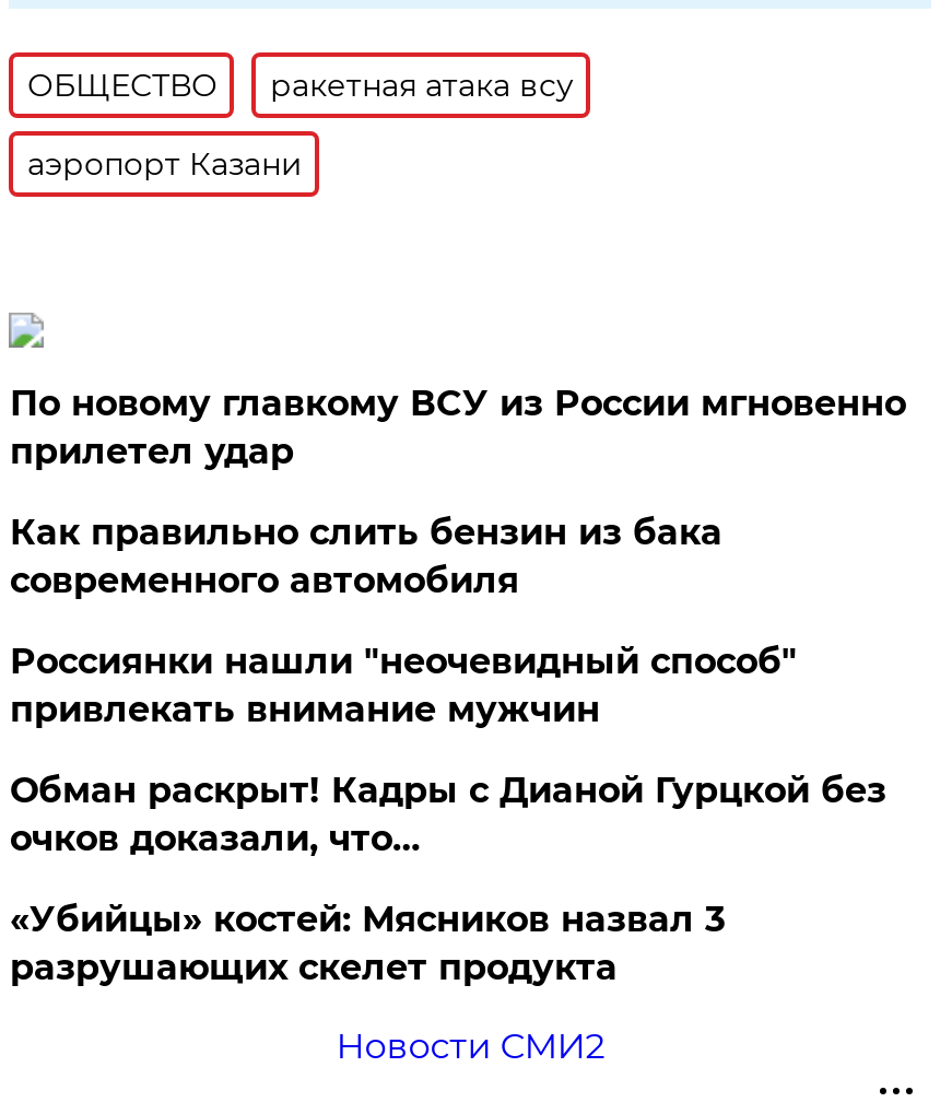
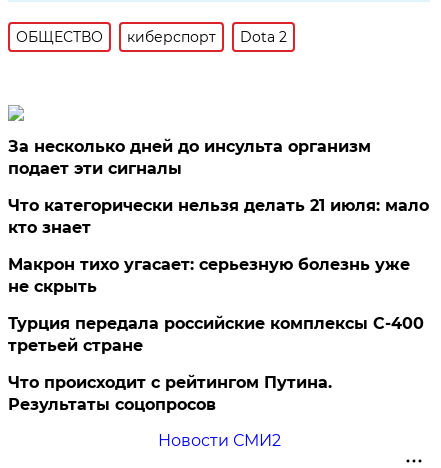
[27,65,574,183] ракетная атака всу | аэропорт Казани -> [127,28,287,46] киберспорт | Dota 2
[10,382,906,988] По новому главкому ВСУ из России мгновенно | прилетел удар | Как правильно слить бензин из бака | современного автомобиля | Россиянки нашли "неочевидный способ" | привлекать внимание мужчин | Обман раскрыт! Кадры с Дианой Гурцкой без | очков доказали, что… | «Убийцы» костей: Мясников назвал 3 | разрушающих скелет продукта -> [8,137,429,414] За несколько дней до инсульта организм | подает эти сигналы | Что категорически нельзя делать 21 июля: мало | кто знает | Макрон тихо угасает: серьезную болезнь уже | не скрыть | Турция передала российские комплексы С-400 | третьей стране | Что происходит с рейтингом Путина. | Результаты соцопросов

